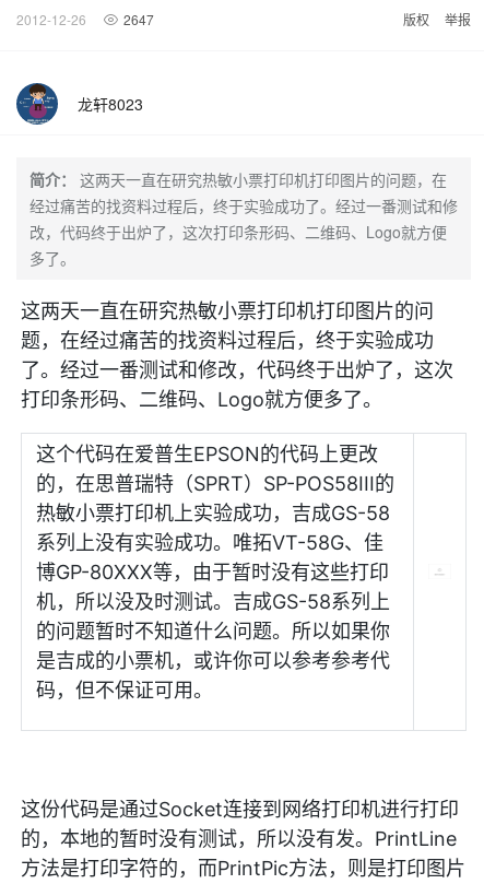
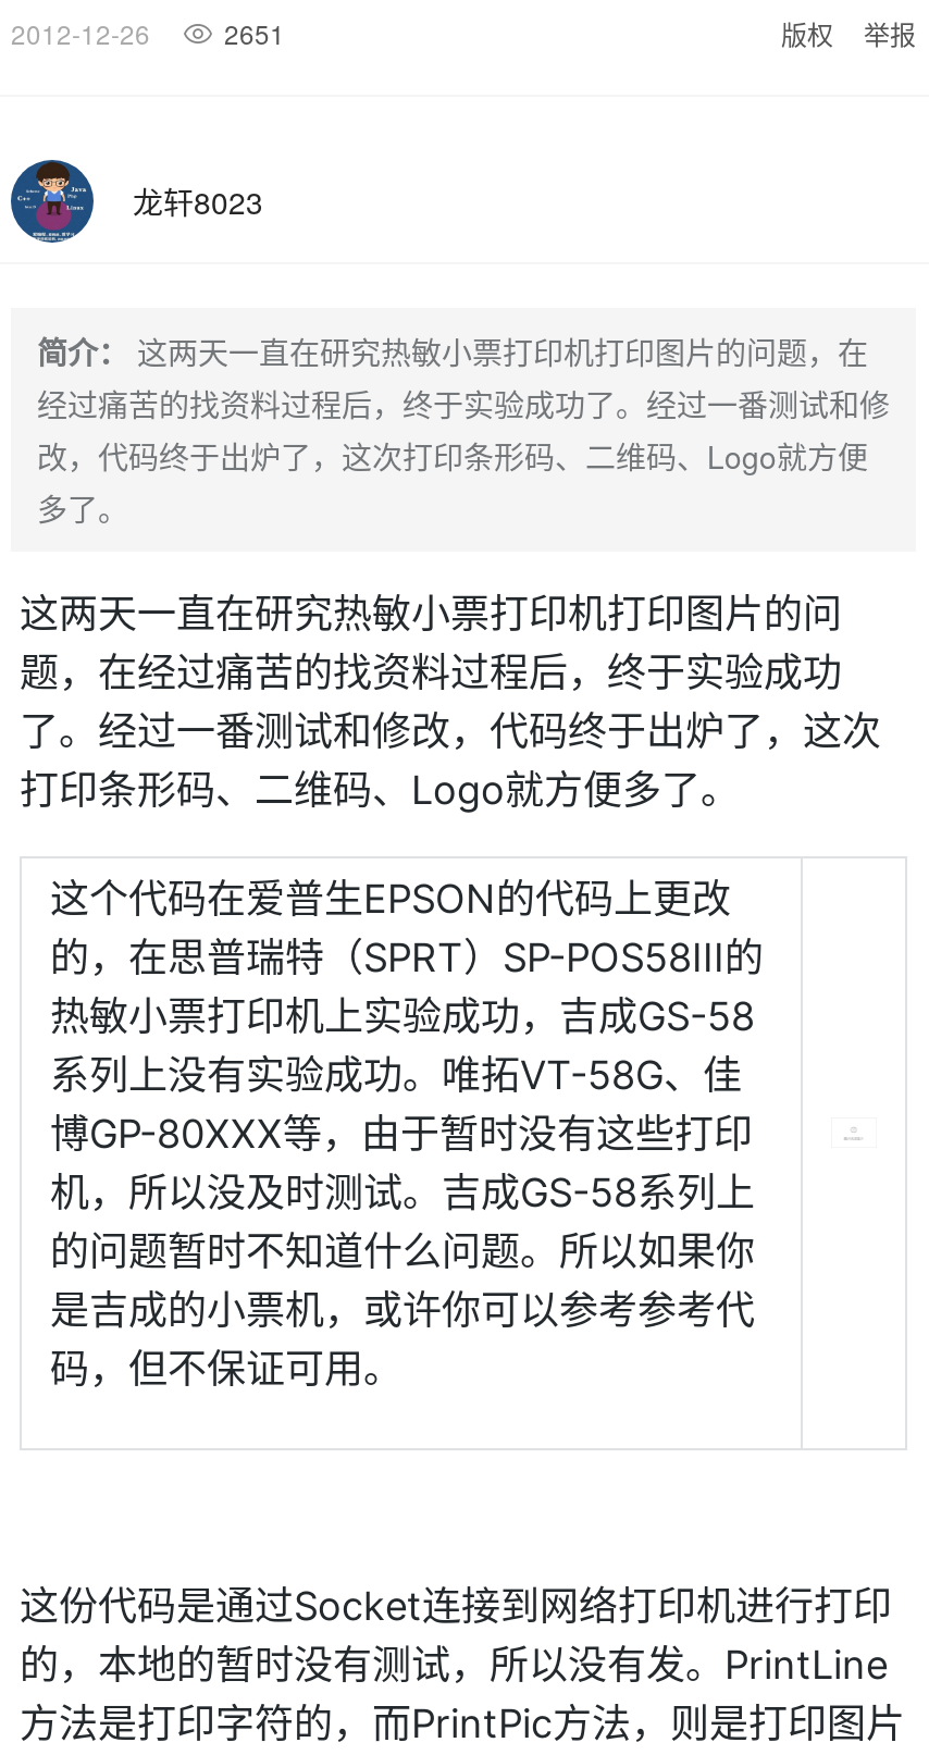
[16,10,154,28] 2012-12-26 2647 -> [11,14,285,51] 2012-12-26 2651

